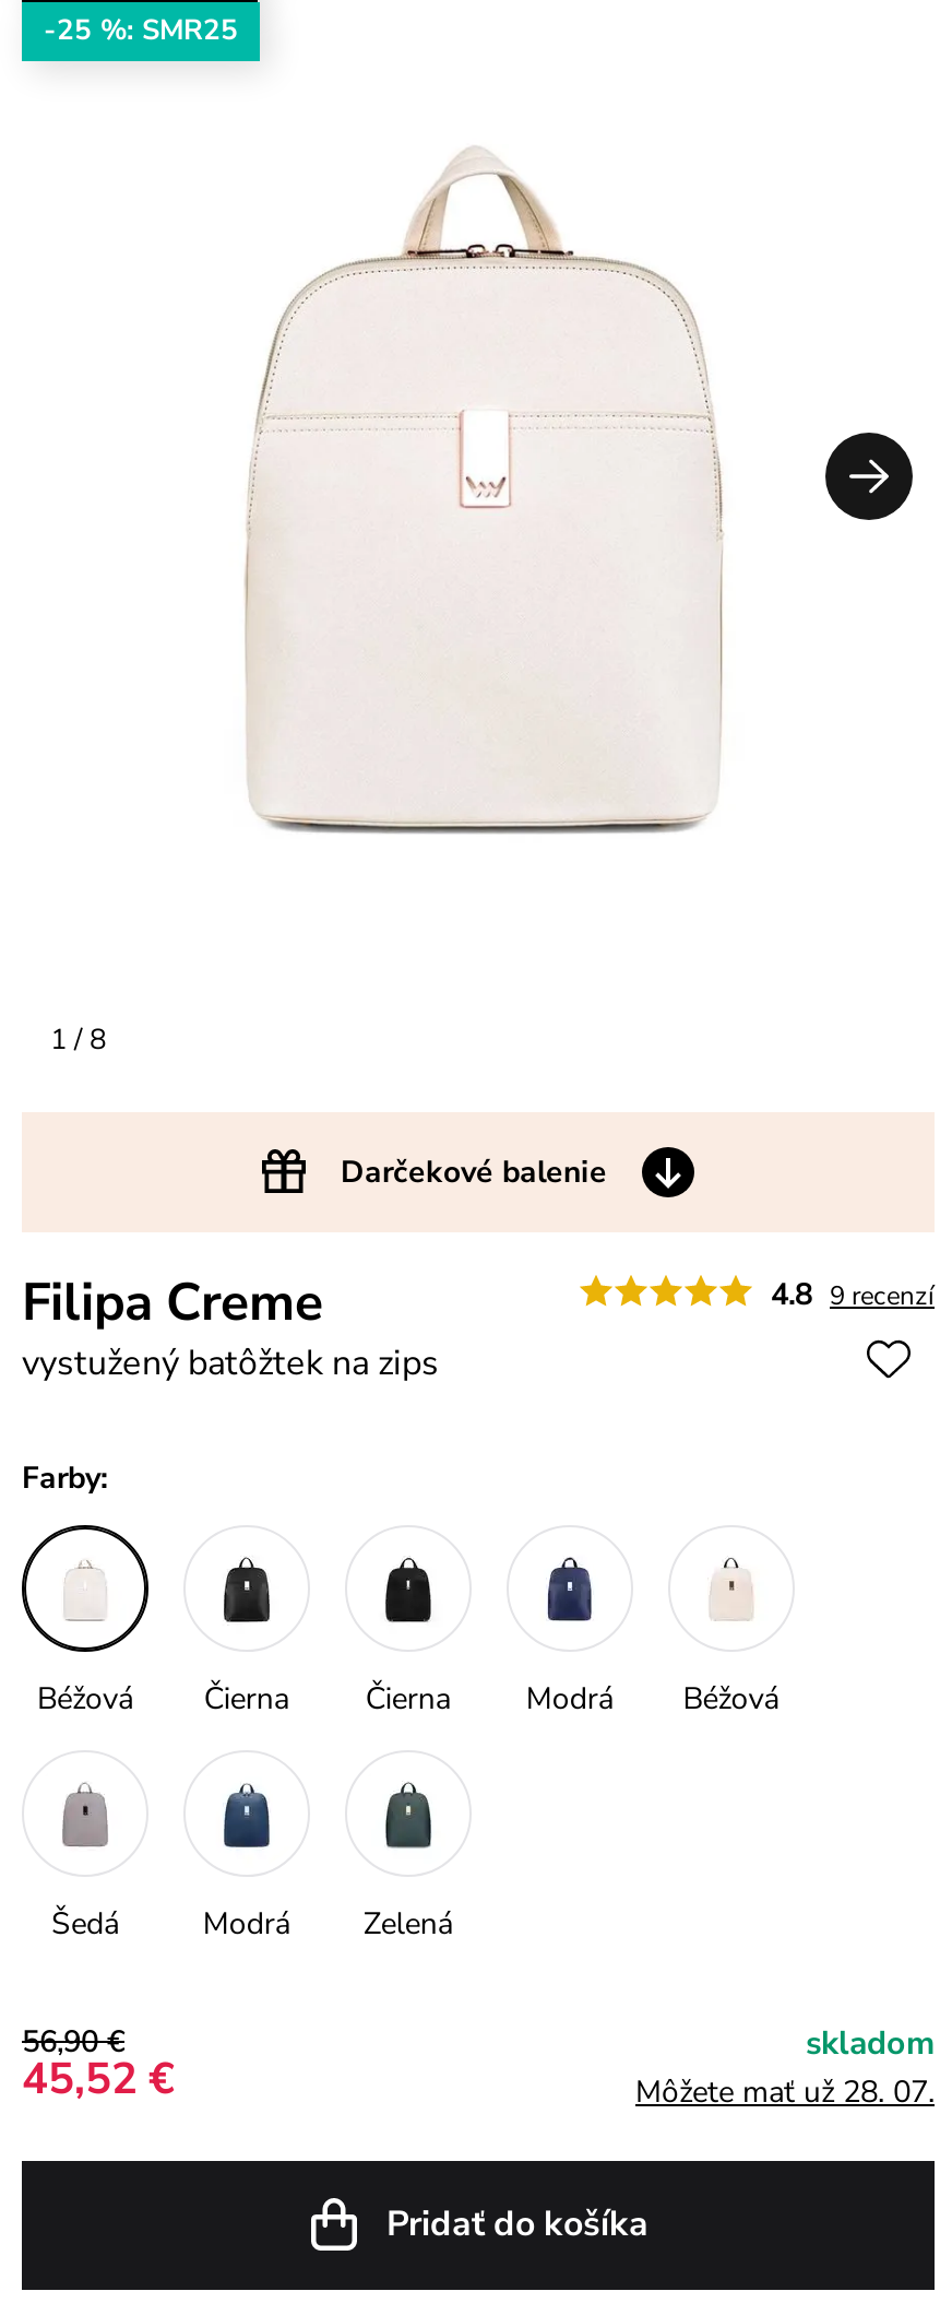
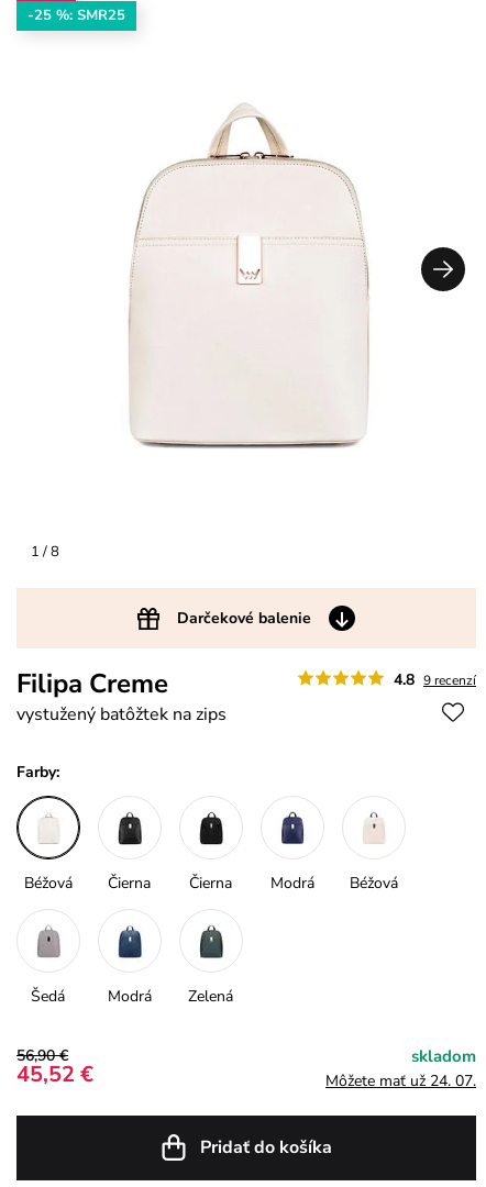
[635,2070,935,2112] Môžete mať už 28. 07. -> [325,1071,476,1092] Môžete mať už 24. 07.

